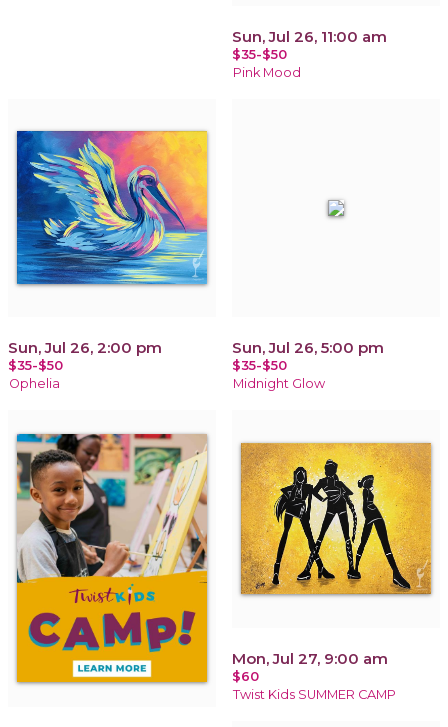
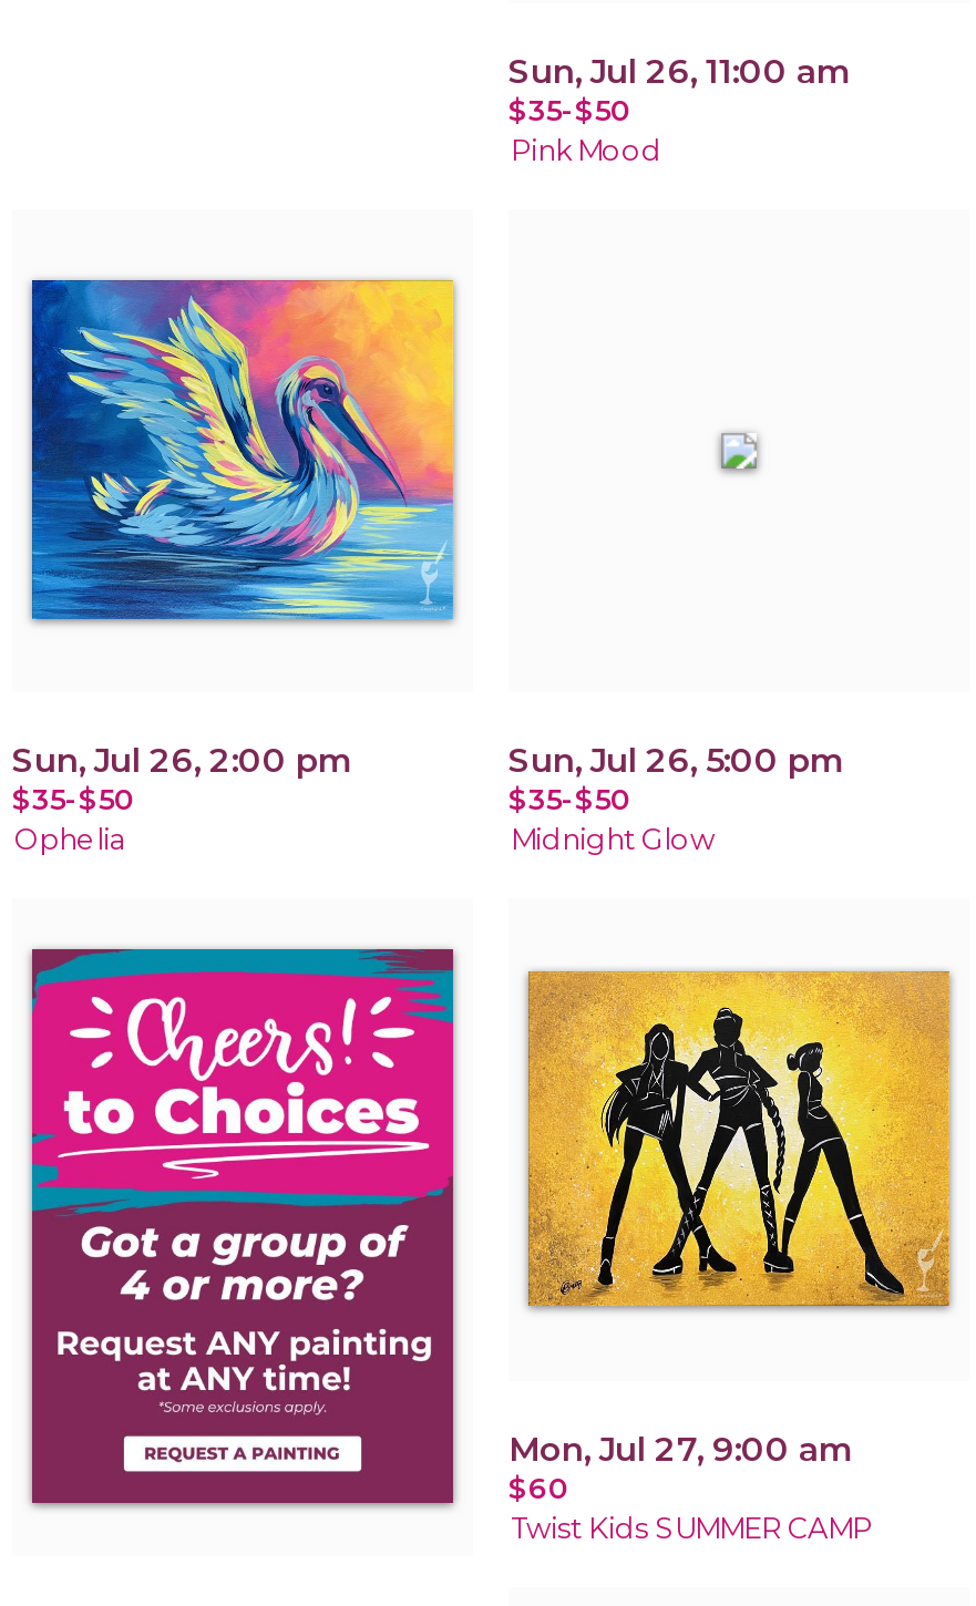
[16,433,208,683] [image] -> [30,947,455,1505] [image]

